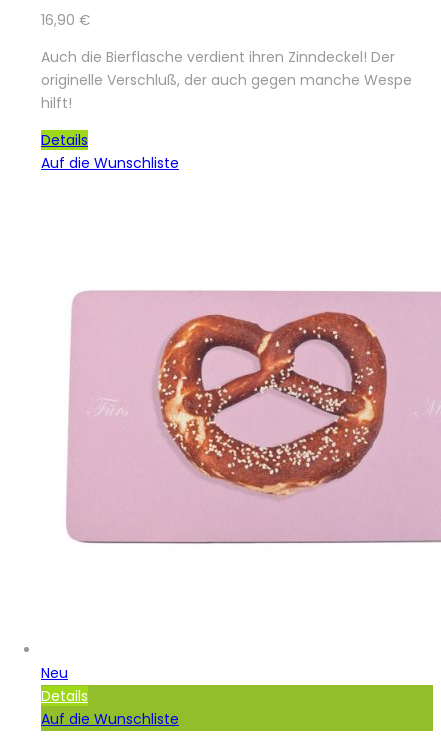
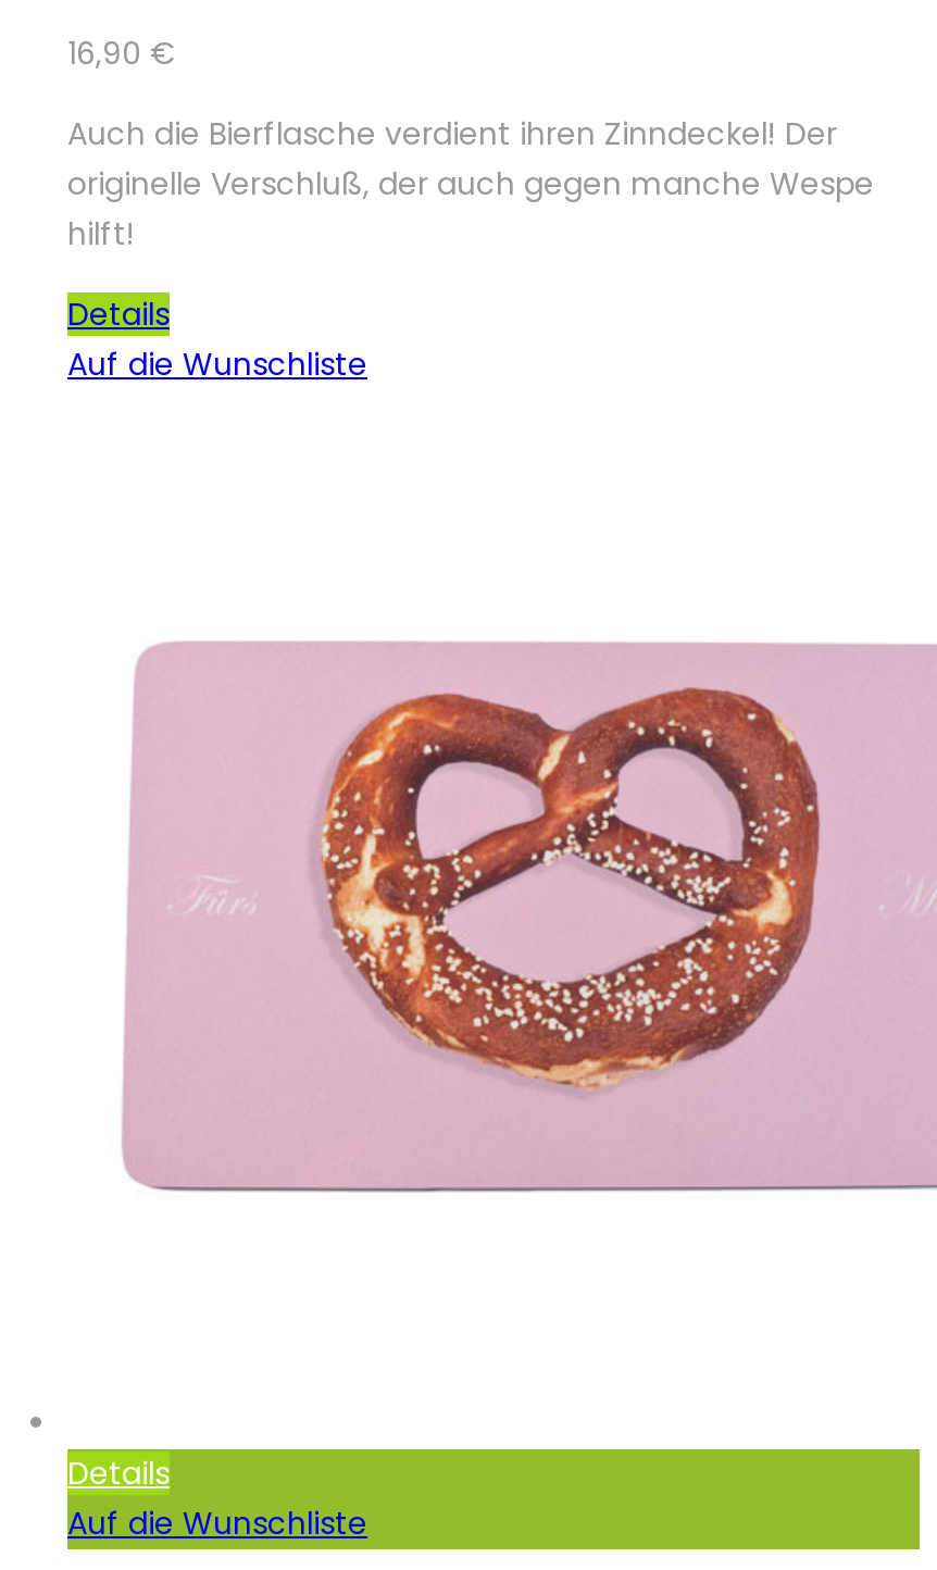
[41,663,68,683] Neu -> none

